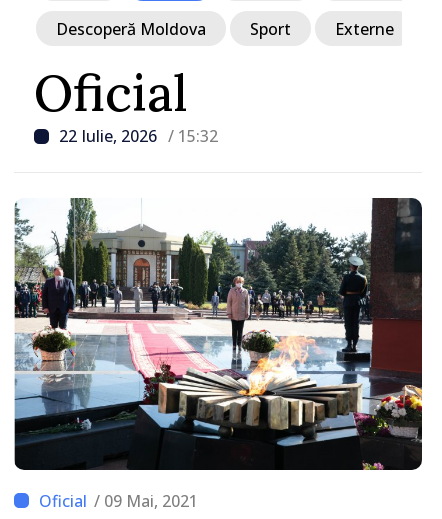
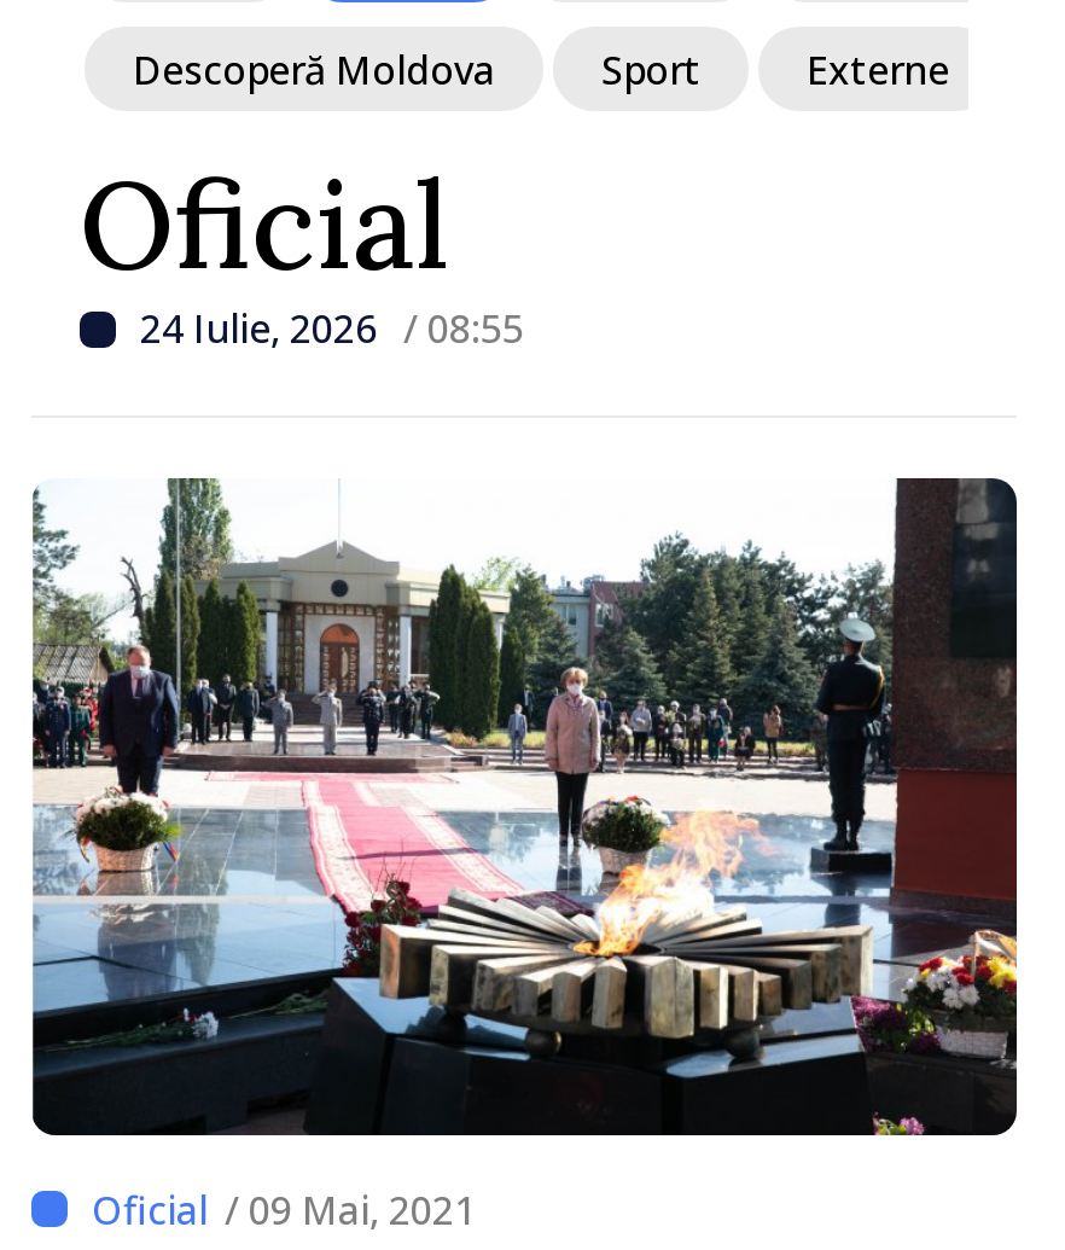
[59,125,218,147] 22 Iulie, 2026 / 15:32 -> [140,302,524,355] 24 Iulie, 2026 / 08:55

